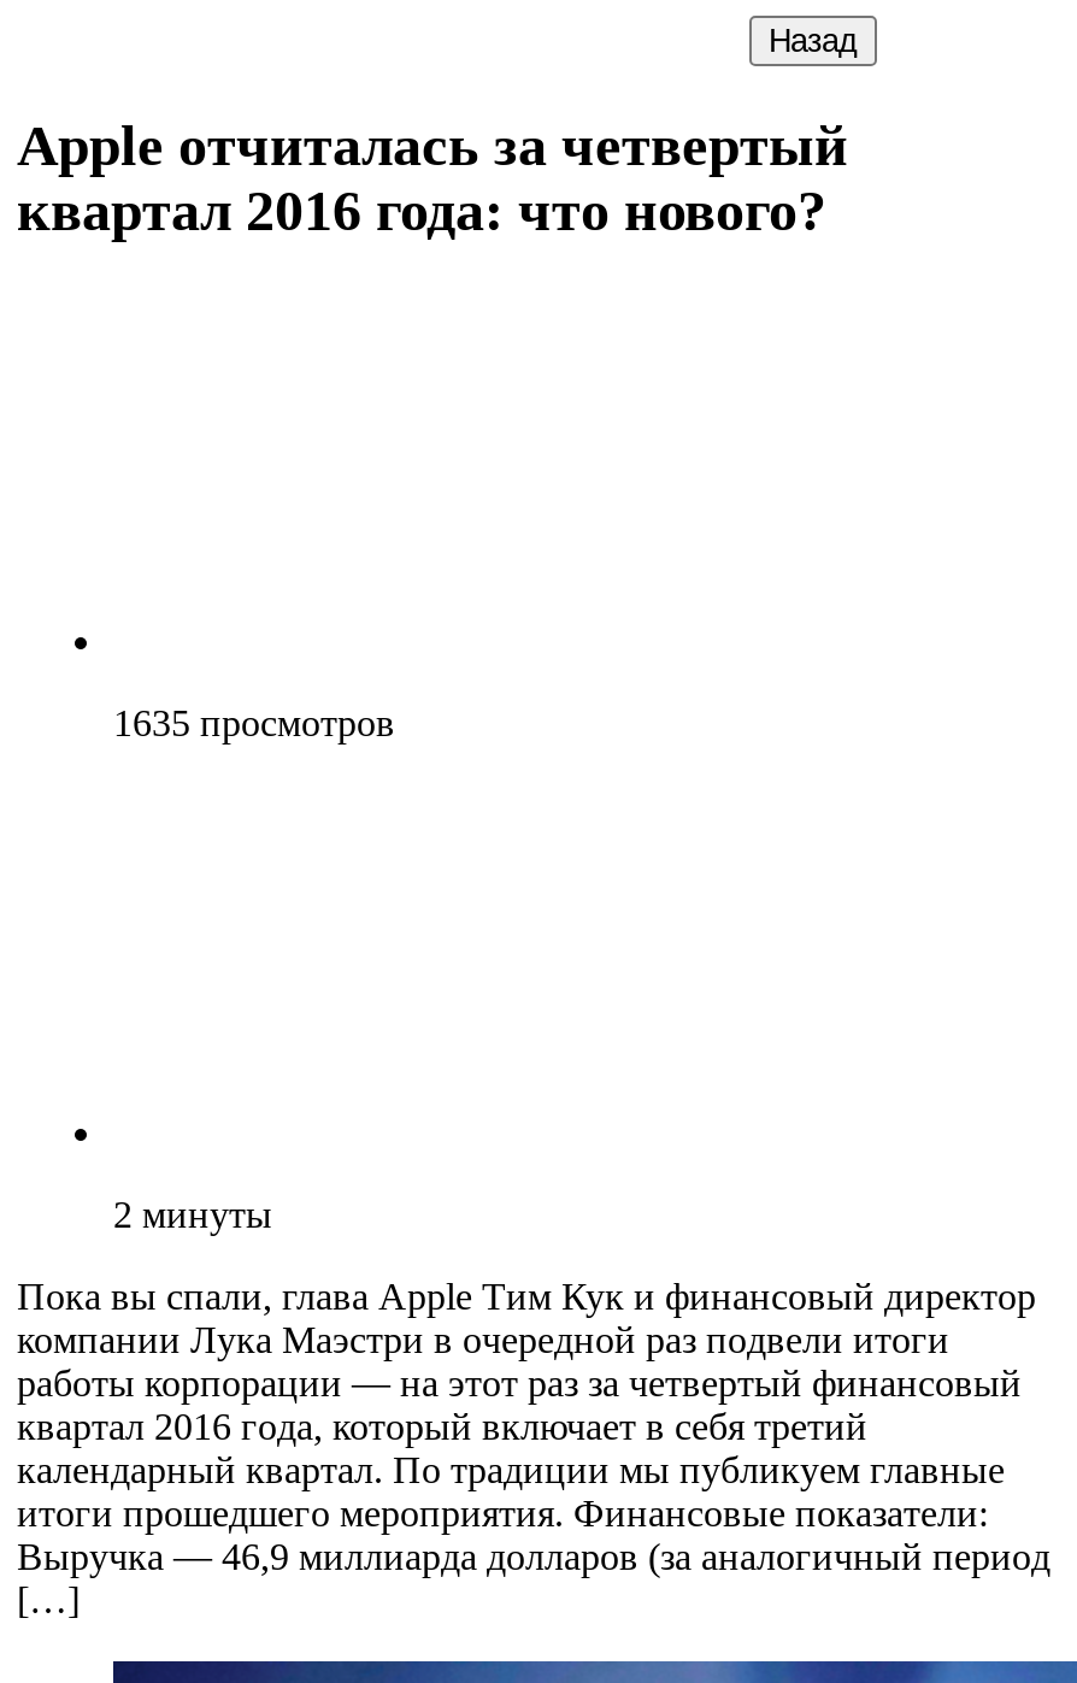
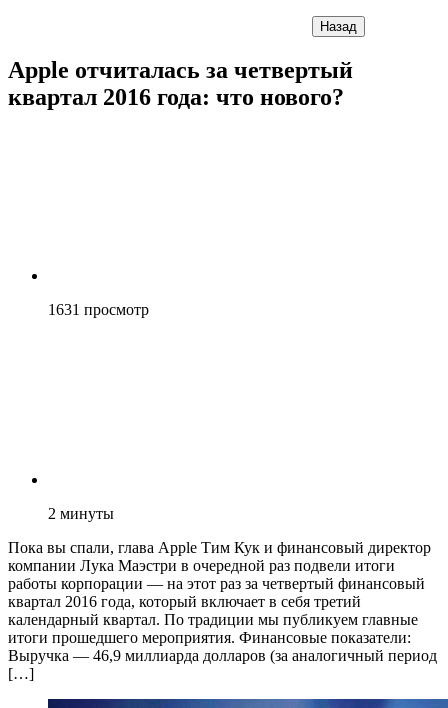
[113,702,395,743] 1635 просмотров -> [48,301,149,318] 1631 просмотр

